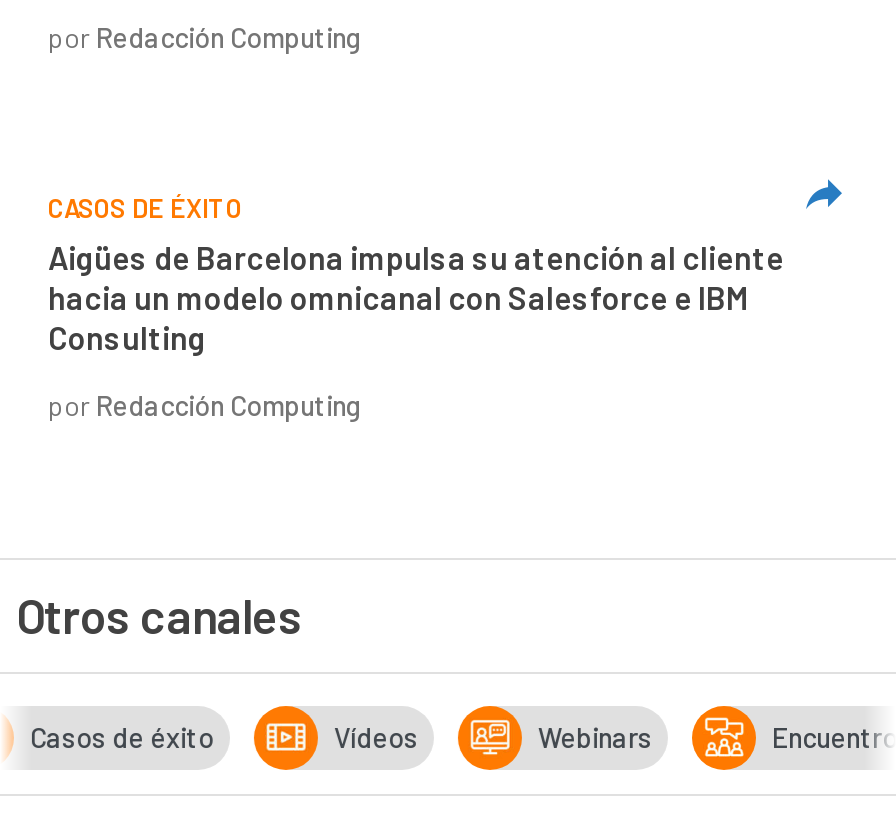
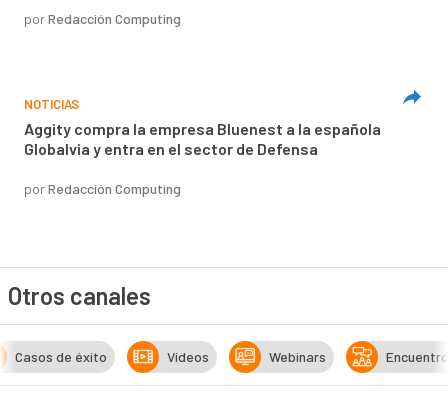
[48,192,784,356] CASOS DE ÉXITO | Aigües de Barcelona impulsa su atención al cliente | hacia un modelo omnicanal con Salesforce e IBM | Consulting -> [24,96,381,158] NOTICIAS | Aggity compra la empresa Bluenest a la española | Globalvia y entra en el sector de Defensa

